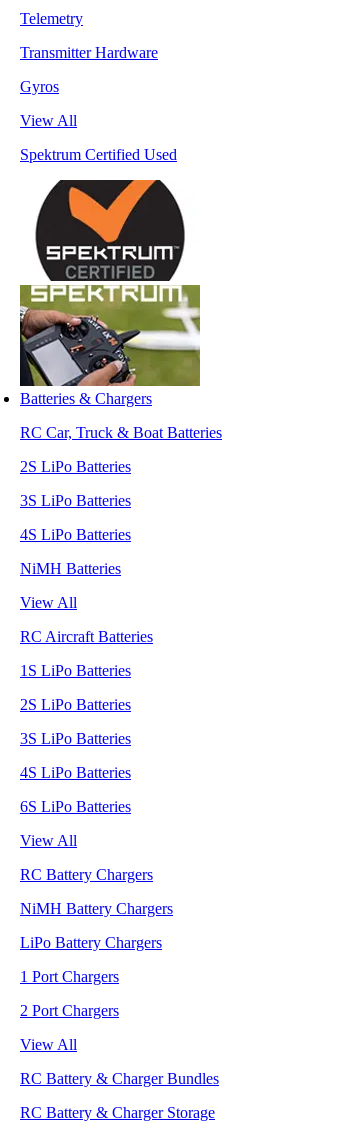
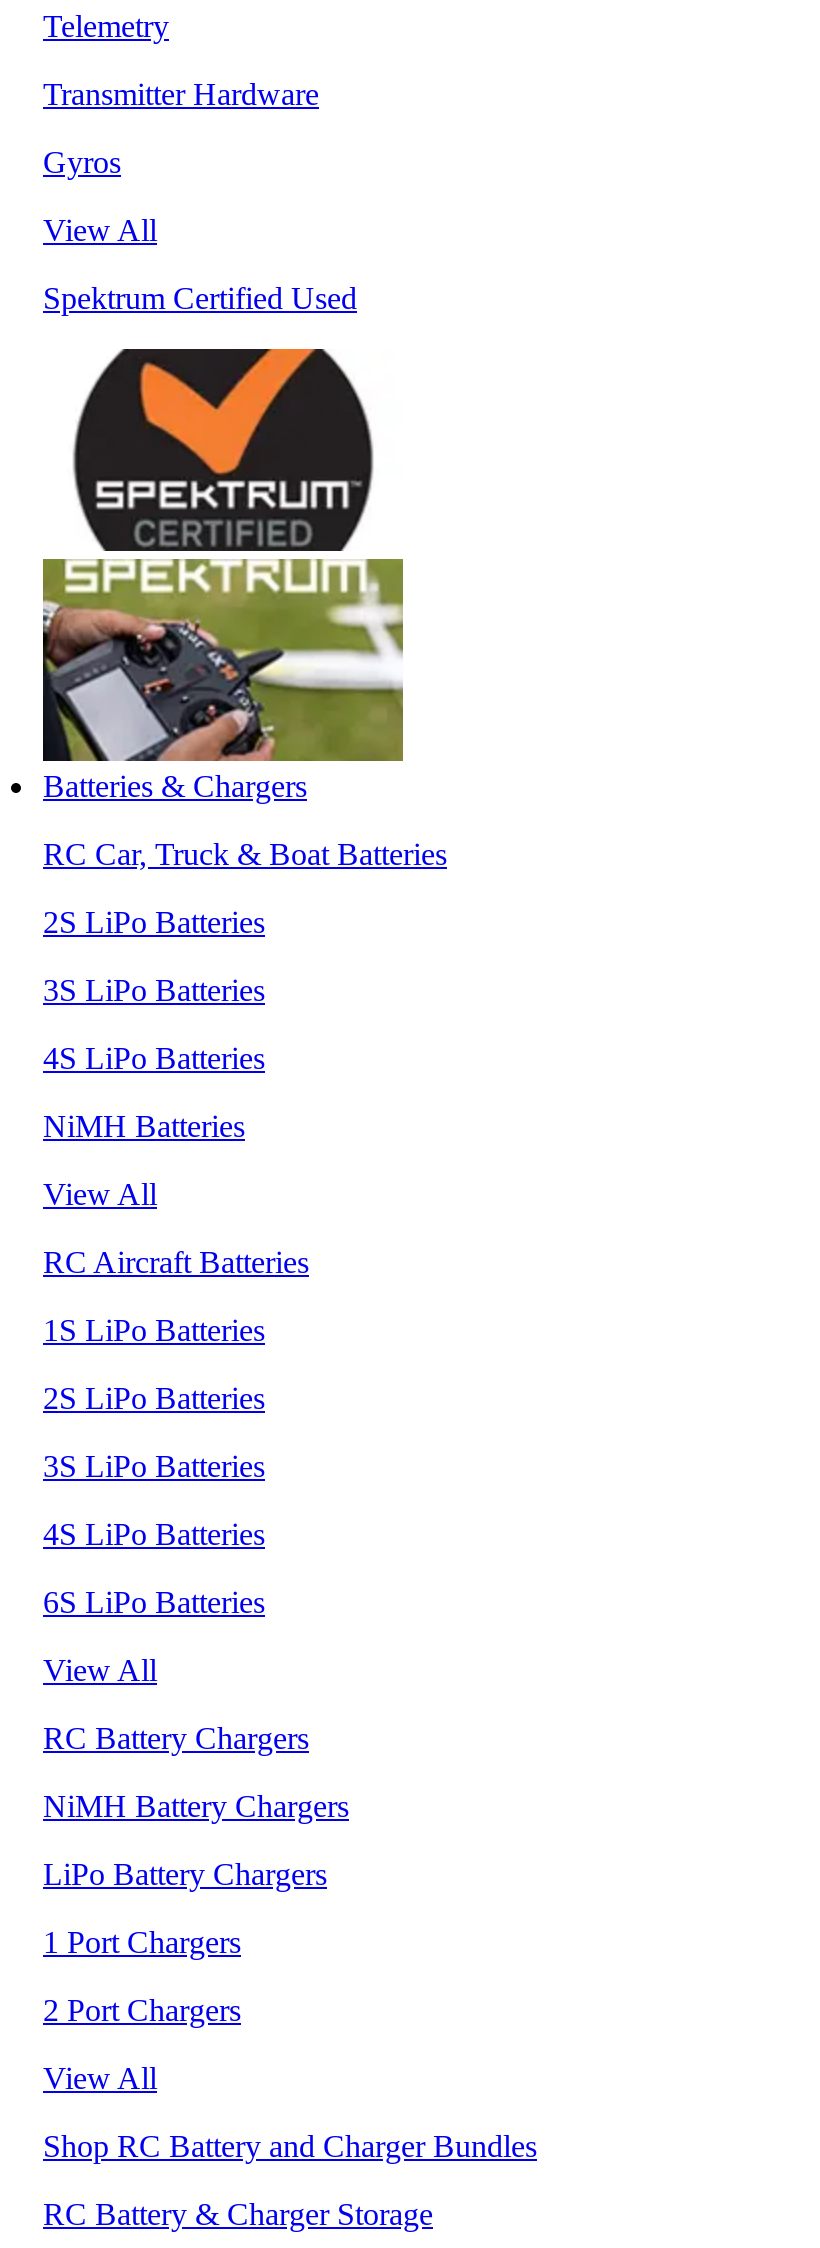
[20,1070,219,1087] RC Battery & Charger Bundles -> [43,2129,537,2163] Shop RC Battery and Charger Bundles

